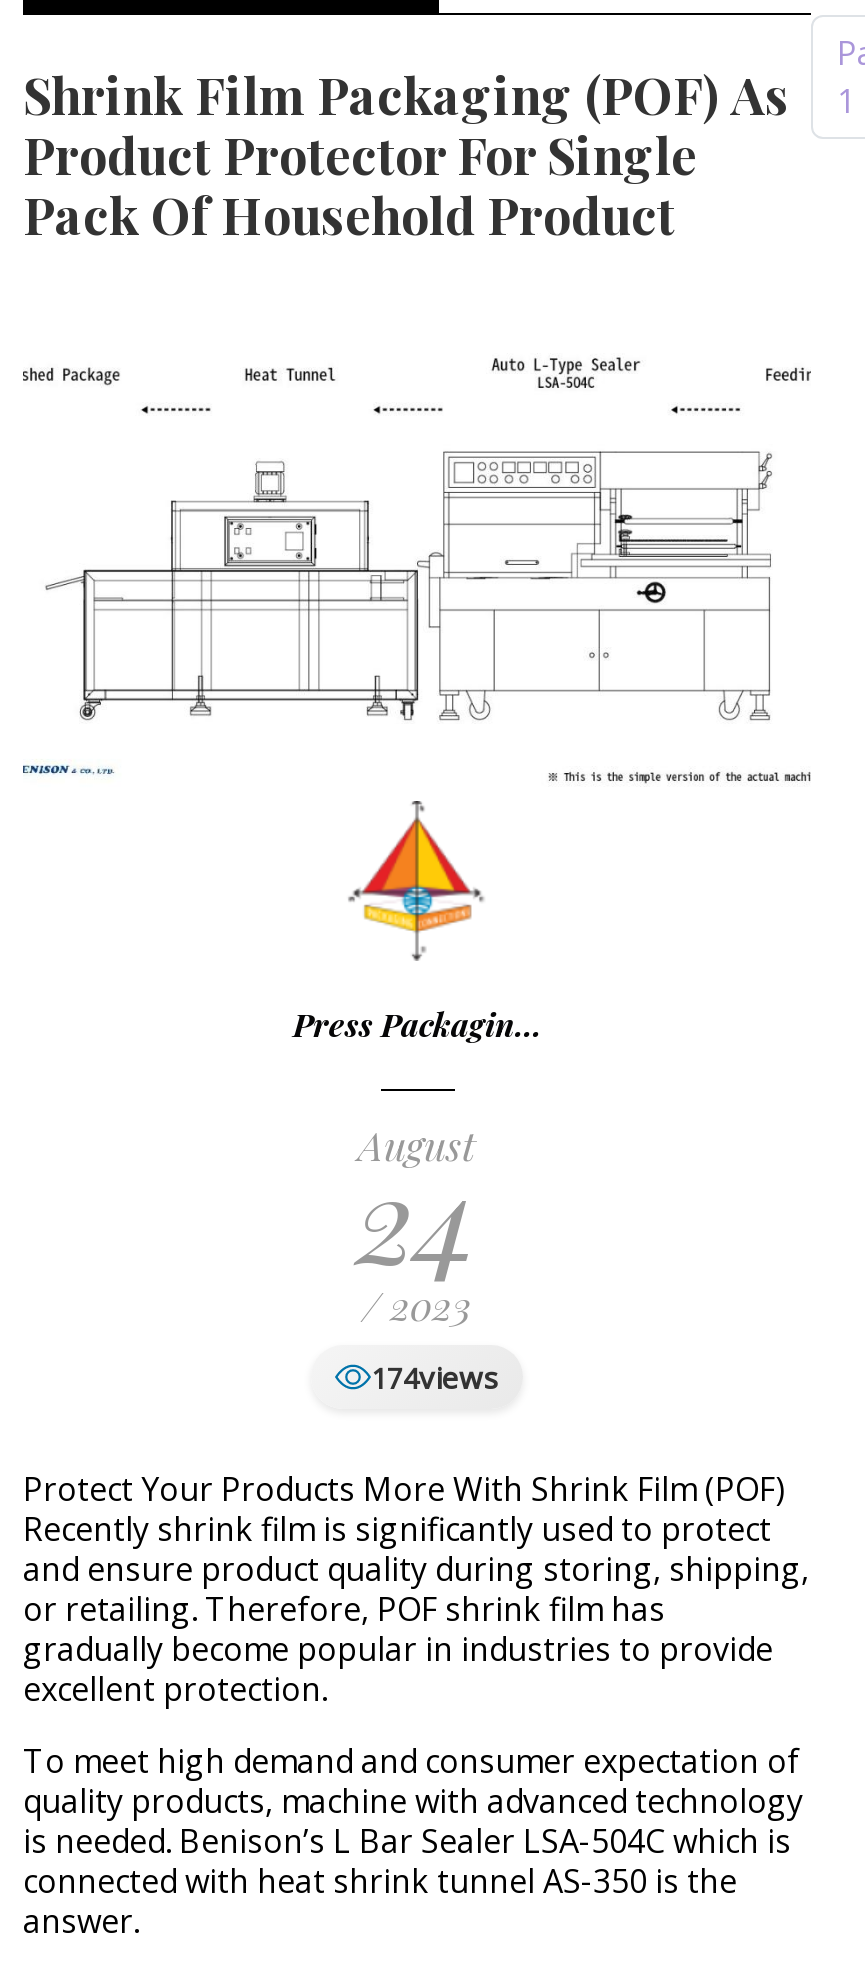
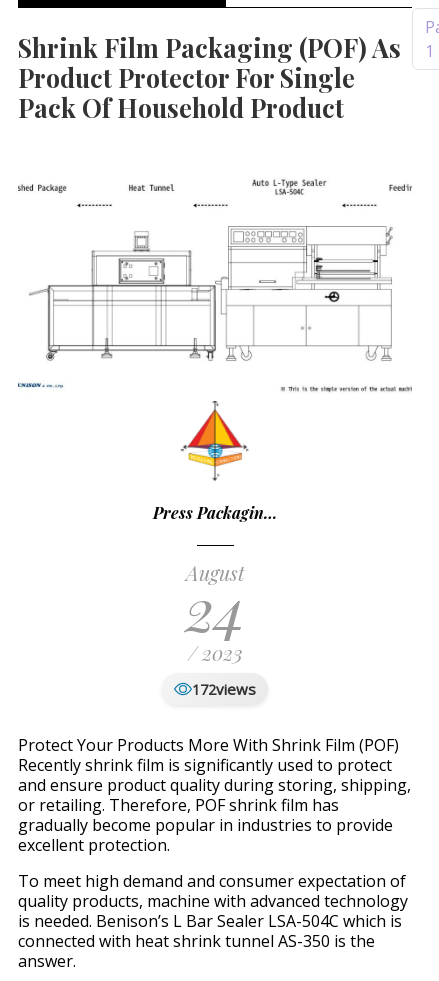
[371,1358,499,1398] 174views -> [192,679,256,699] 172views

